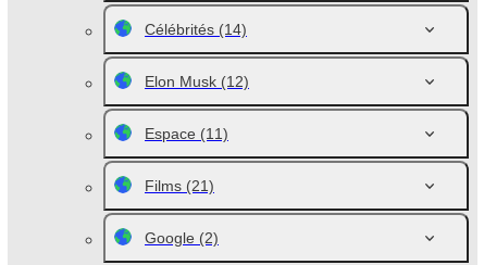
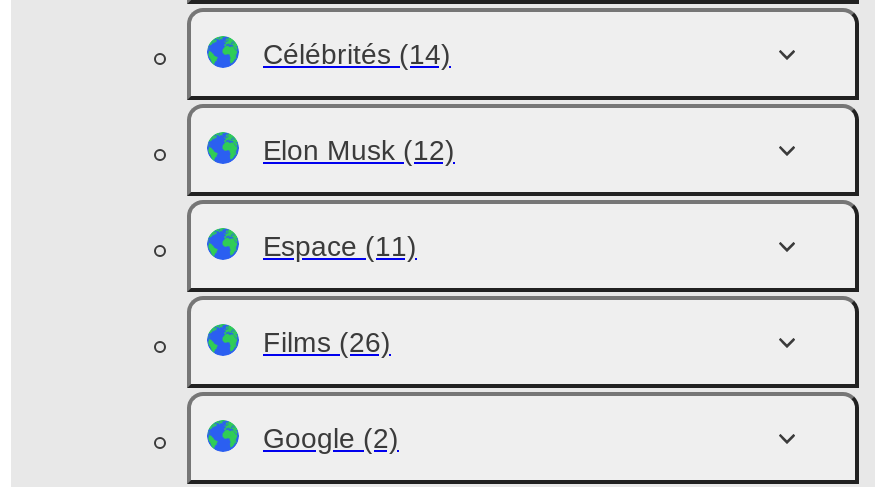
[145,177,214,194] Films (21) -> [263,326,391,358] Films (26)

